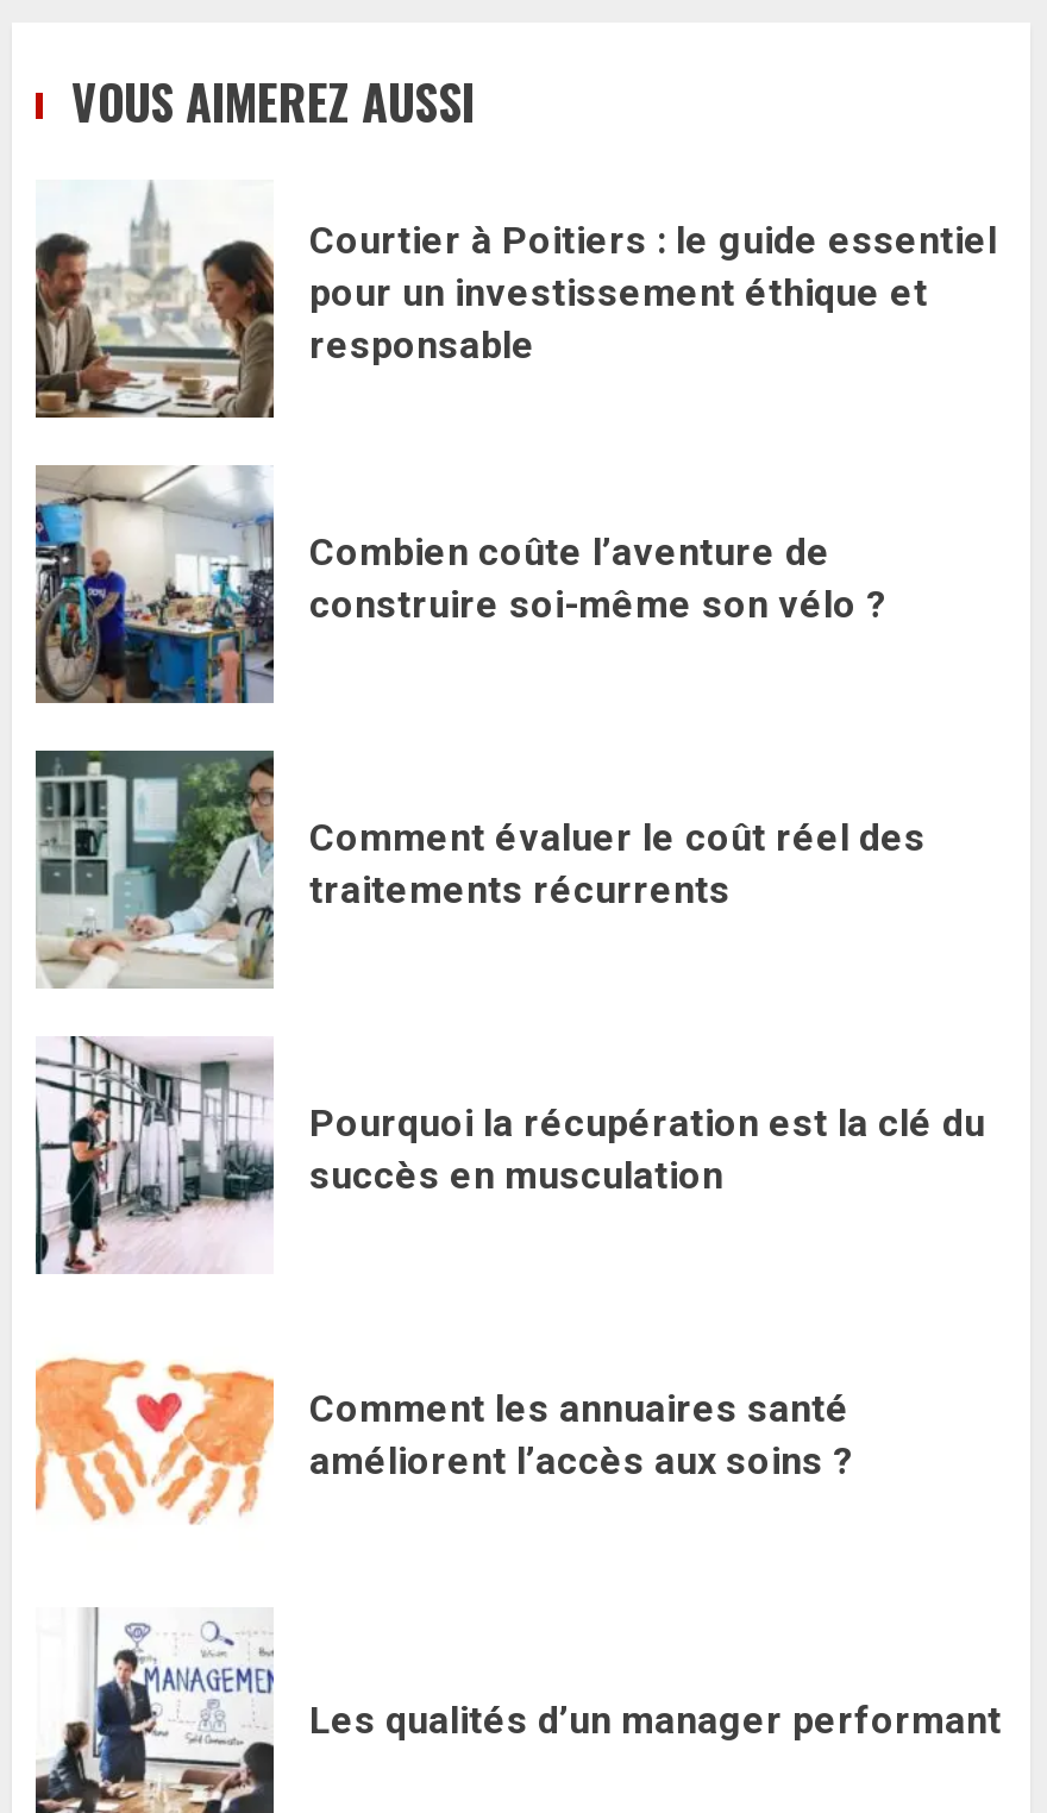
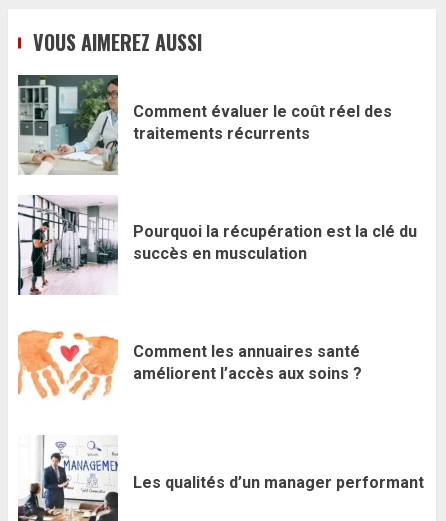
[33,183,997,419] [image] | Courtier à Poitiers : le guide essentiel | pour un investissement éthique et | responsable -> none
[33,464,888,704] [image] | Combien coûte l’aventure de | construire soi-même son vélo ? -> none

